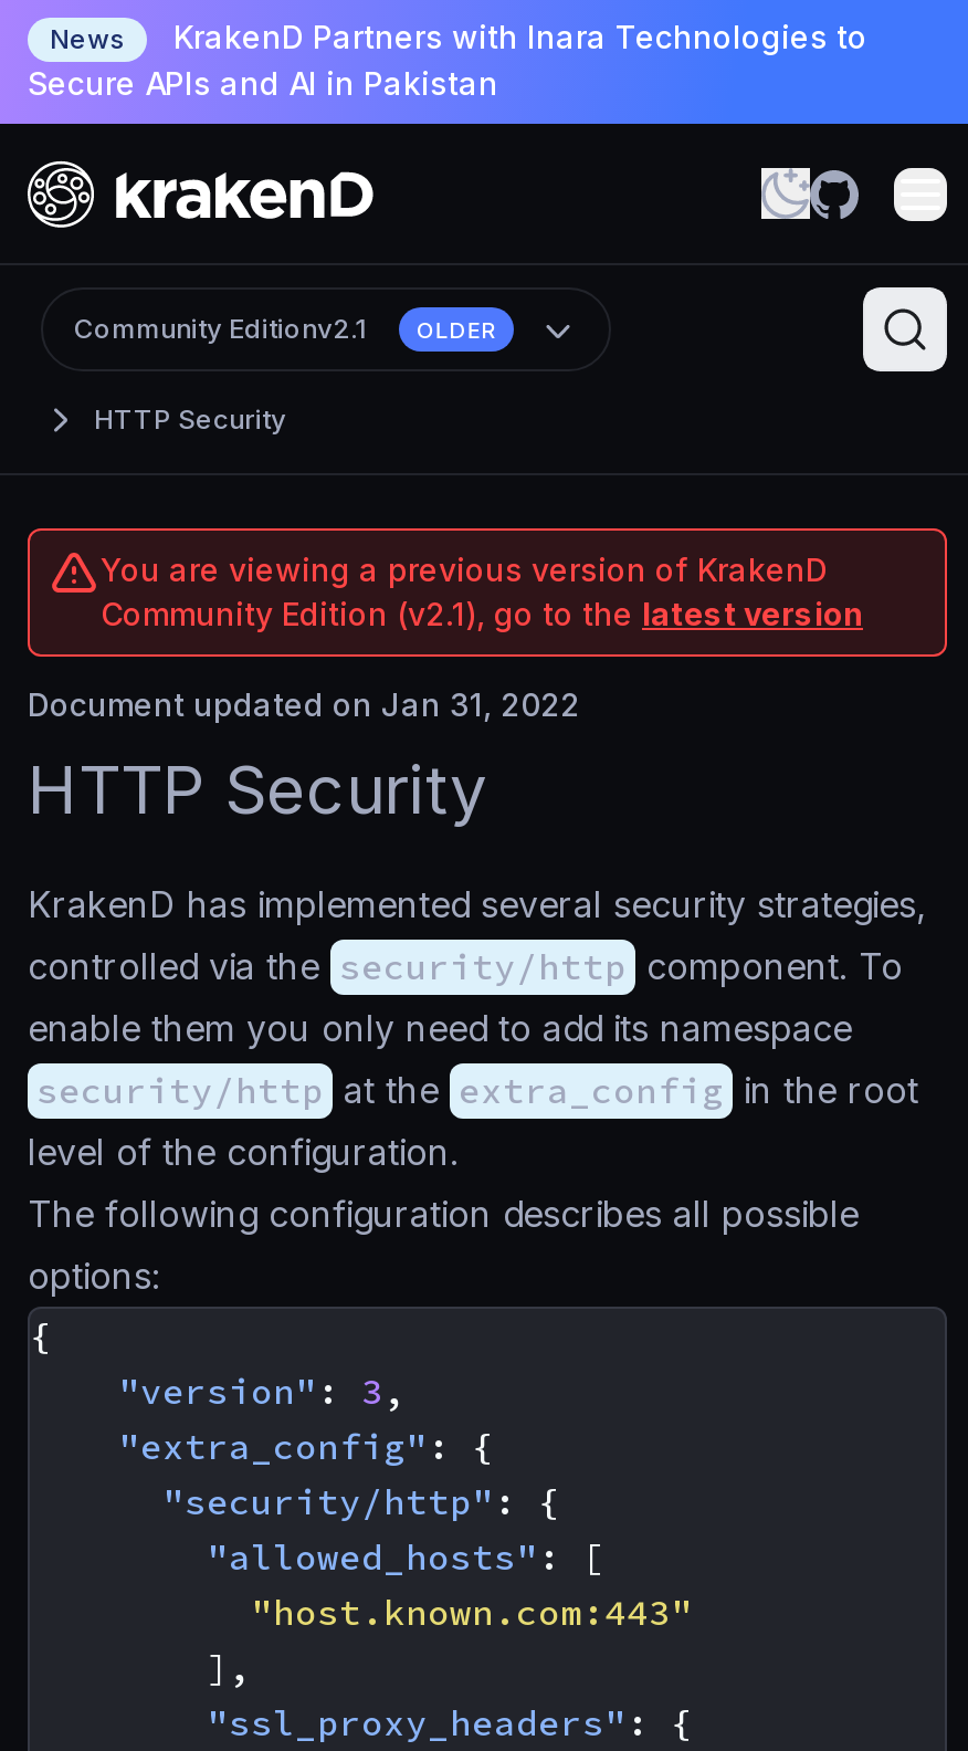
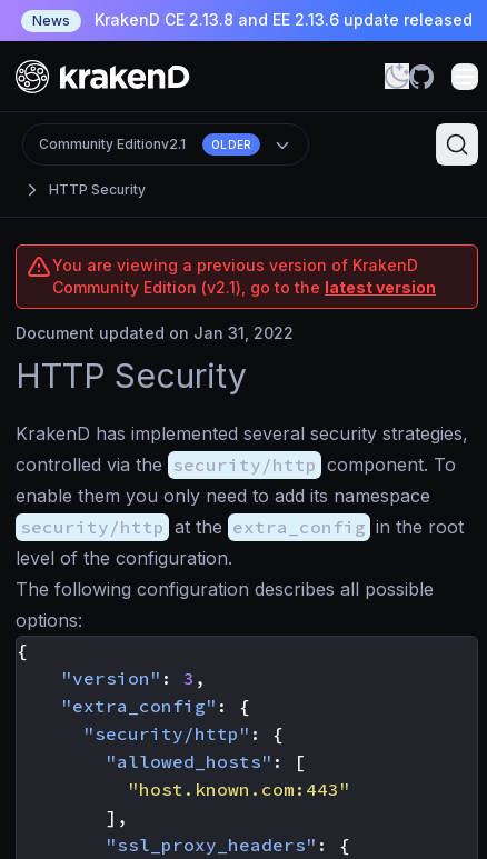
[28,18,867,102] KrakenD Partners with Inara Technologies to | Secure APIs and AI in Pakistan -> [90,10,473,29] KrakenD CE 2.13.8 and EE 2.13.6 update released

